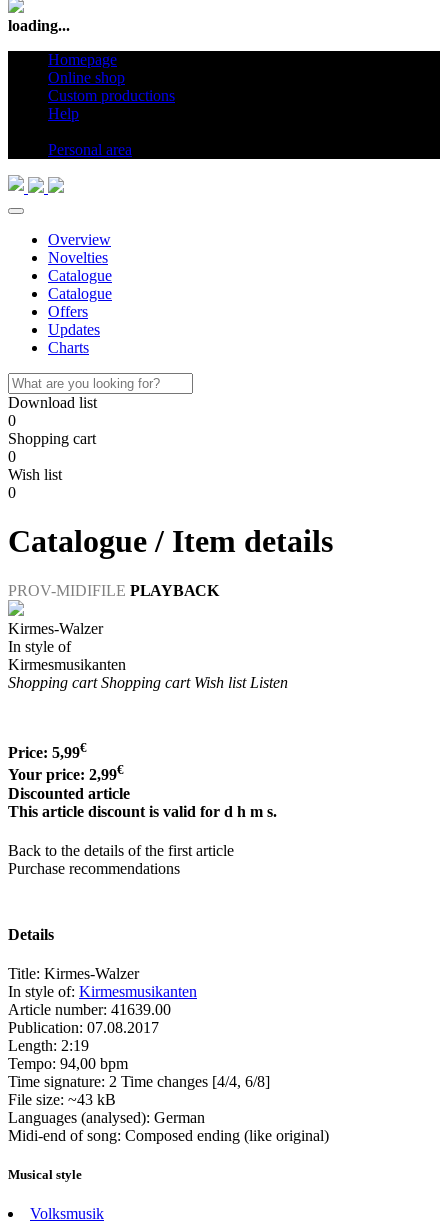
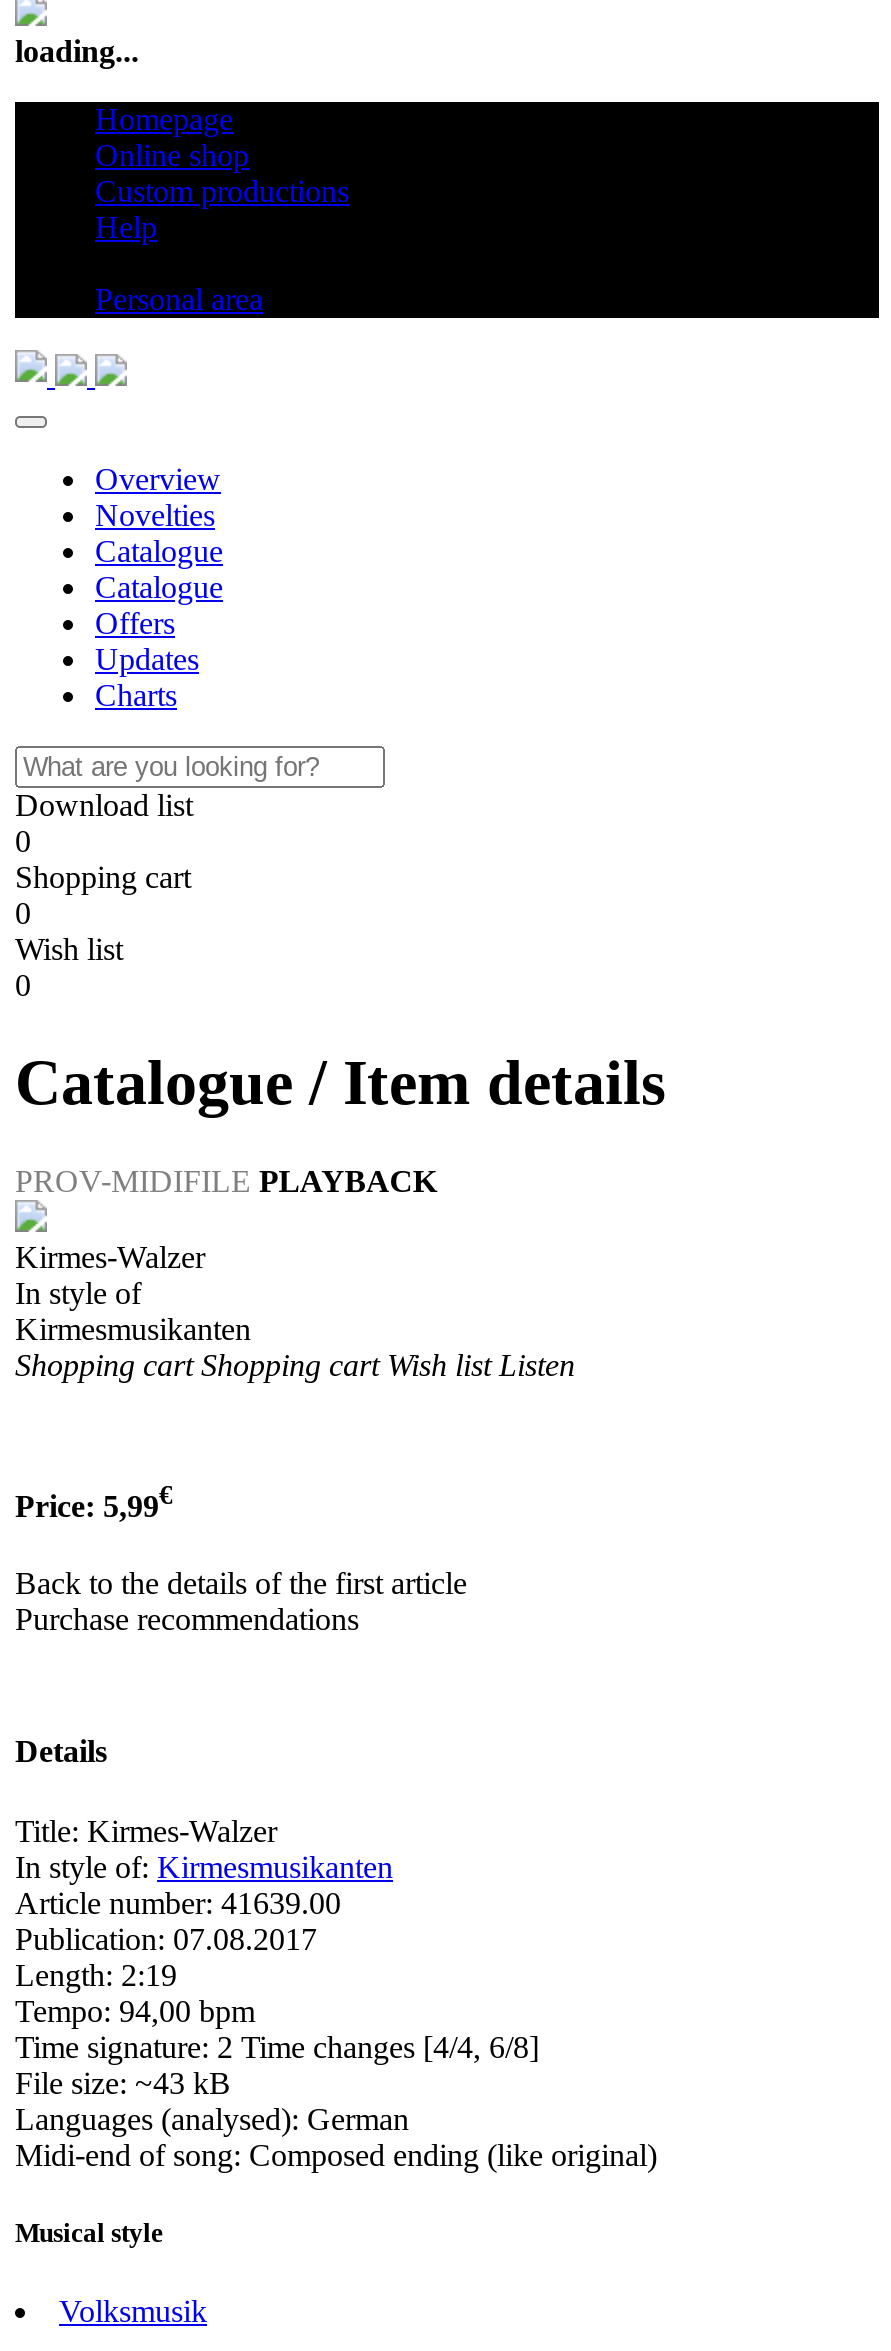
[8,762,277,819] Your price: 2,99€ | Discounted article | This article discount is valid for d h m s. -> none

